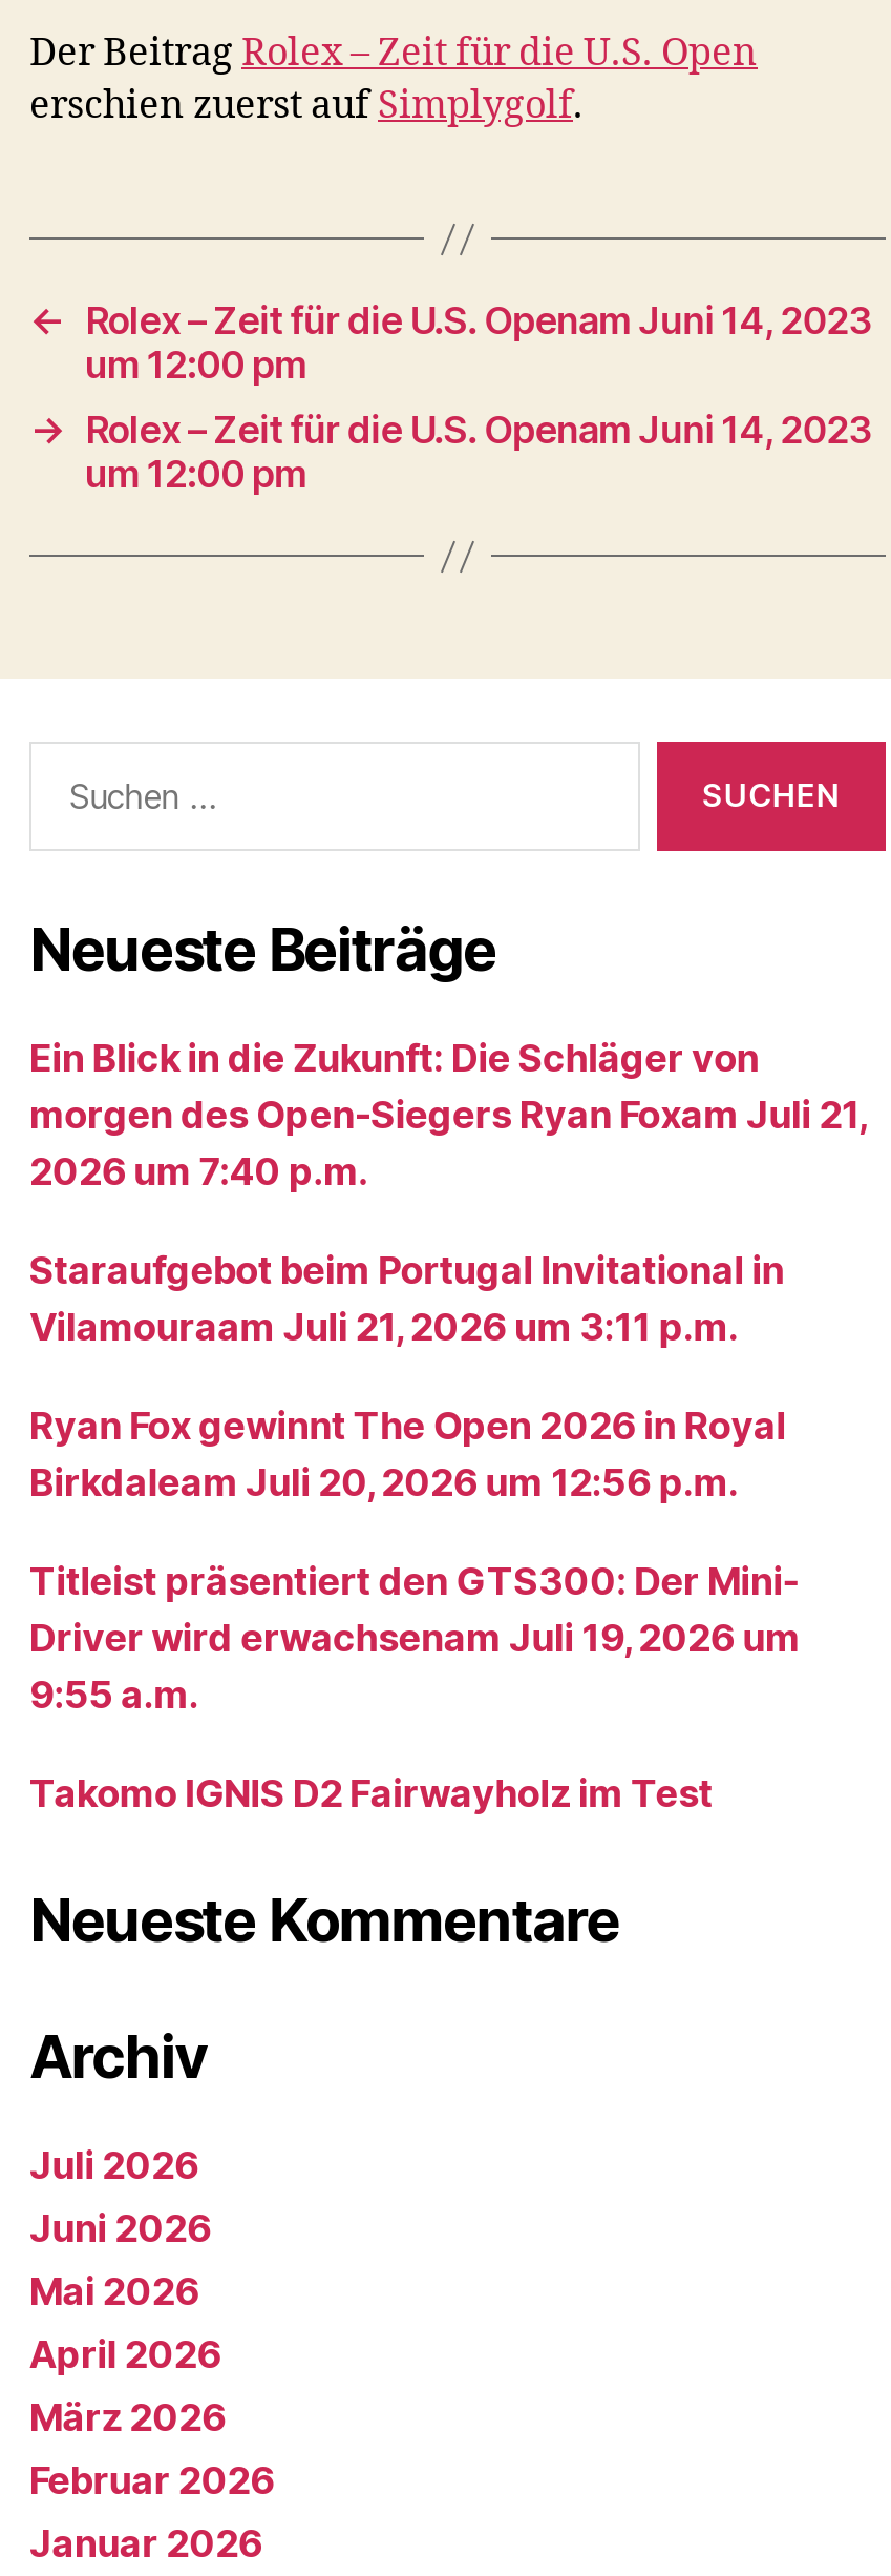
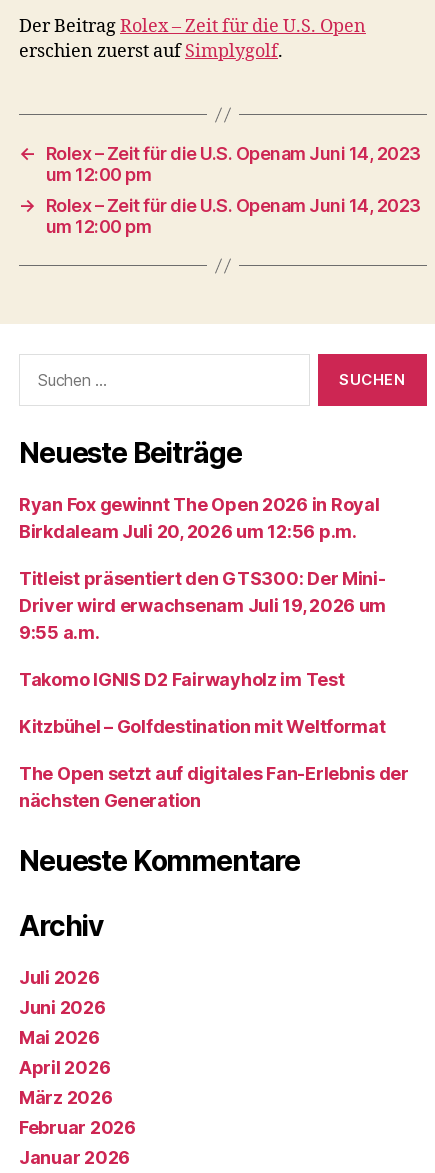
[29,1036,866,1349] Ein Blick in die Zukunft: Die Schläger von | morgen des Open-Siegers Ryan Foxam Juli 21, | 2026 um 7:40 p.m. | Staraufgebot beim Portugal Invitational in | Vilamouraam Juli 21, 2026 um 3:11 p.m. -> none
moved [29,1404,800,1815] -> [19,494,386,690]: Ryan Fox gewinnt The Open 2026 in Royal | Birkdaleam Juli 20, 2026 um 12:56 p.m. | Titleist präsentiert den GTS300: Der Mini- | Driver wird erwachsenam Juli 19, 2026 um | 9:55 a.m. | Takomo IGNIS D2 Fairwayholz im Test
none -> [19,716,409,811] Kitzbühel – Golfdestination mit Weltformat | The Open setzt auf digitales Fan-Erlebnis der | nächsten Generation

